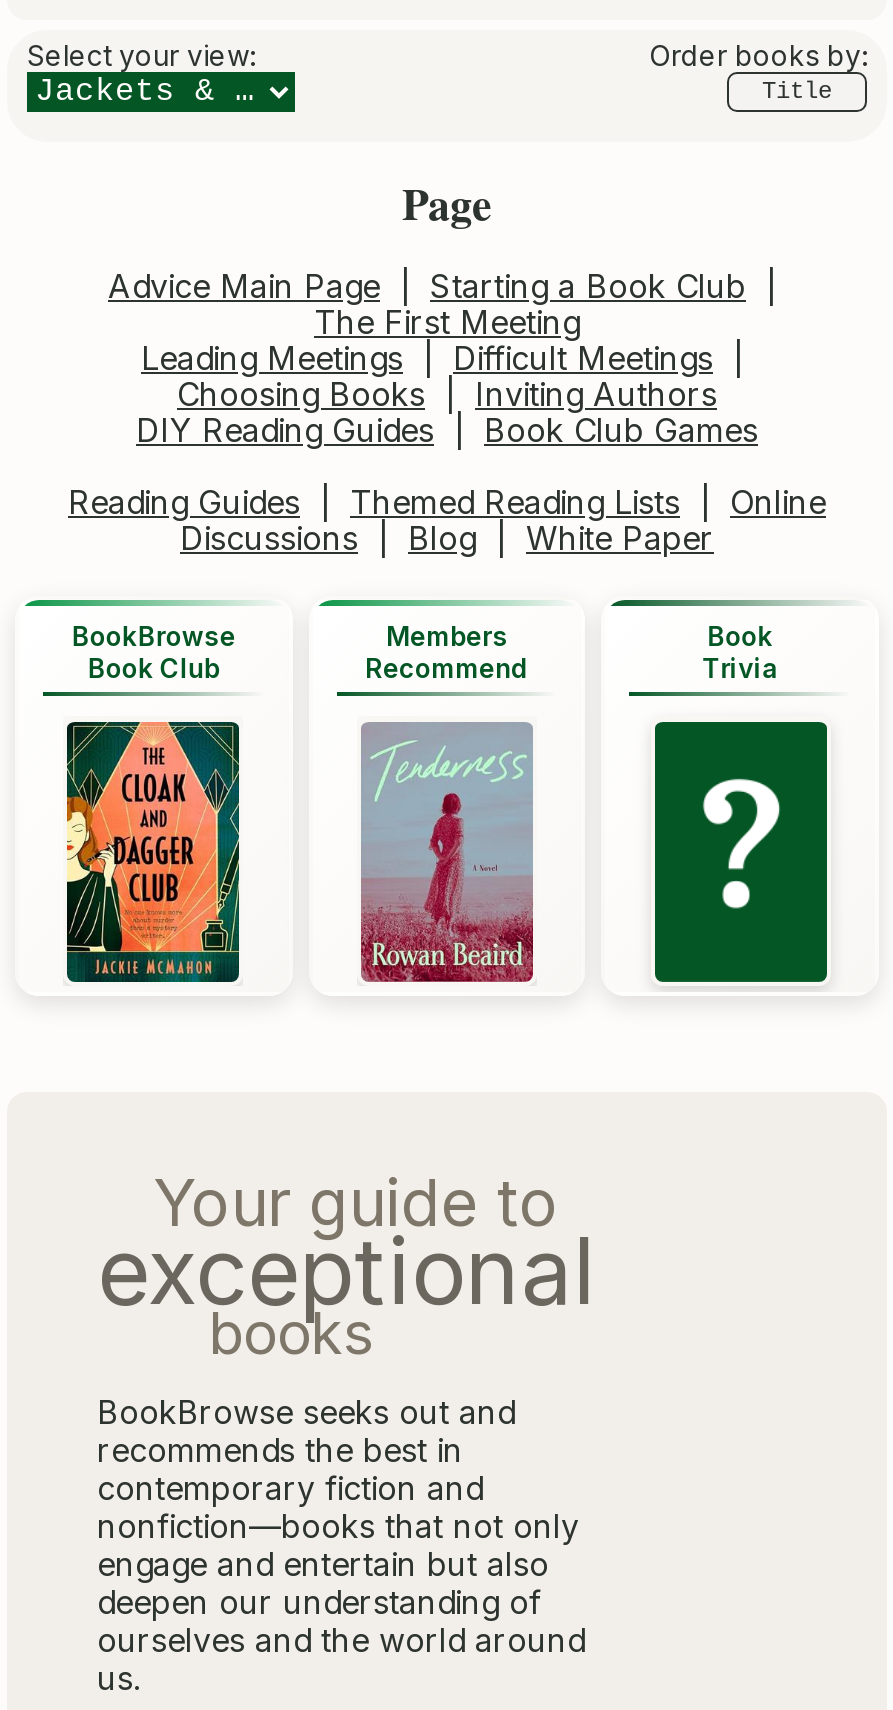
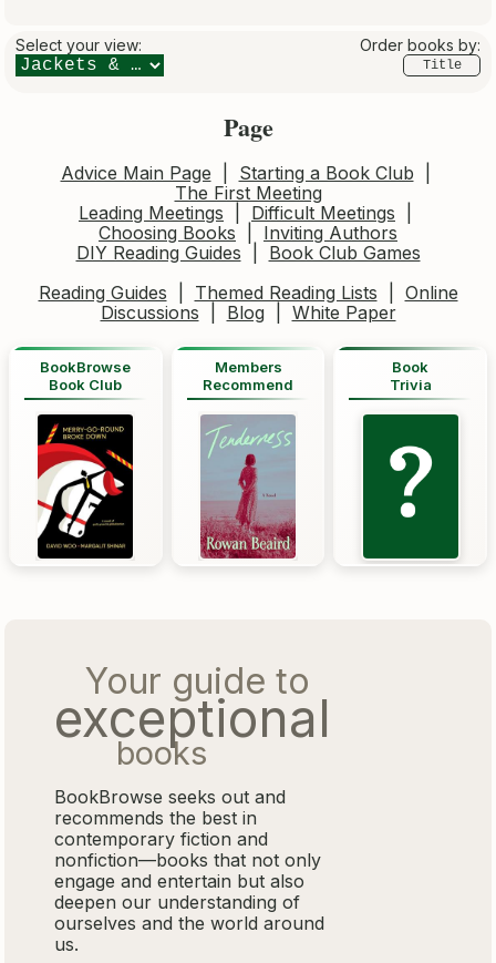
[65,722,241,984] [image] -> [37,413,134,560] [image]

